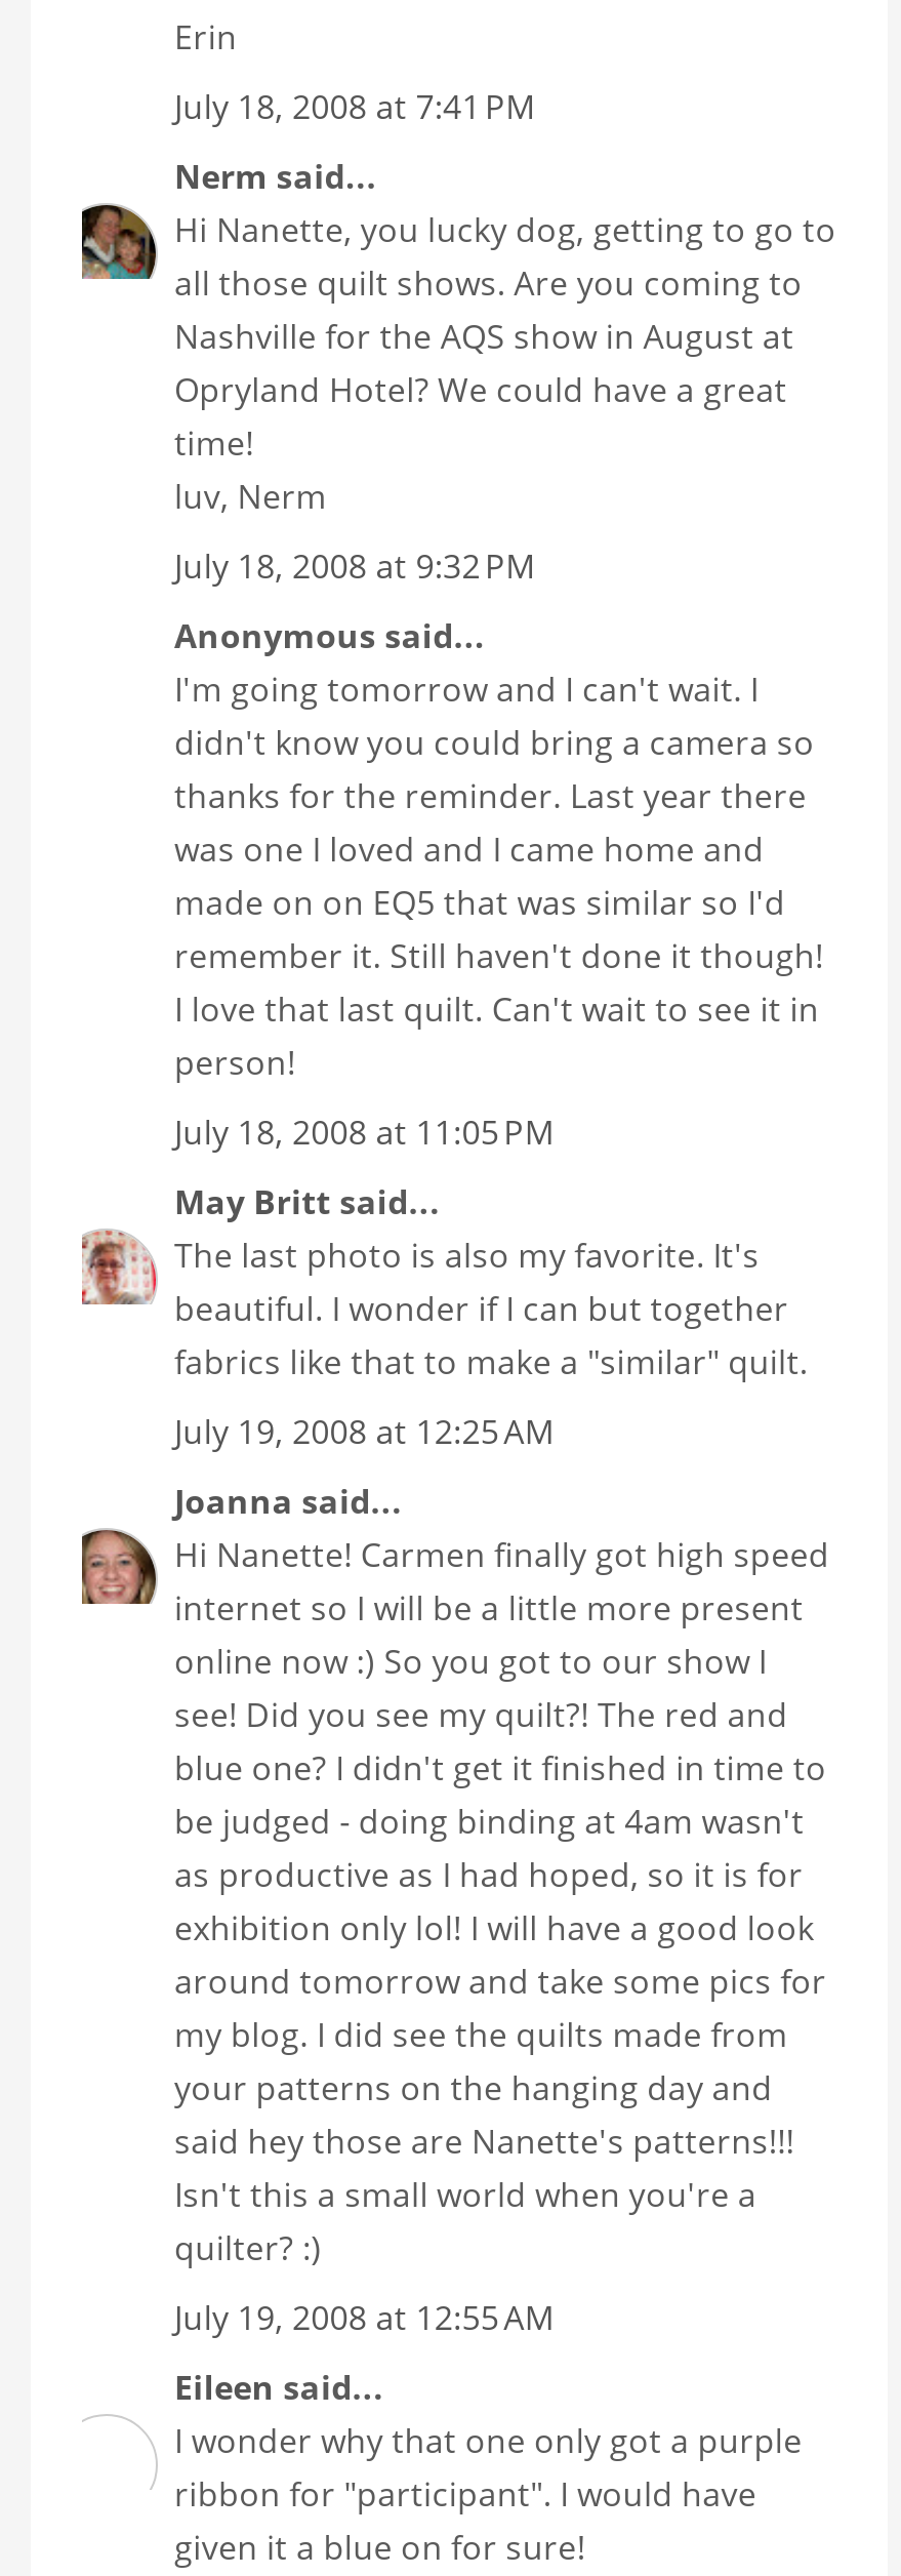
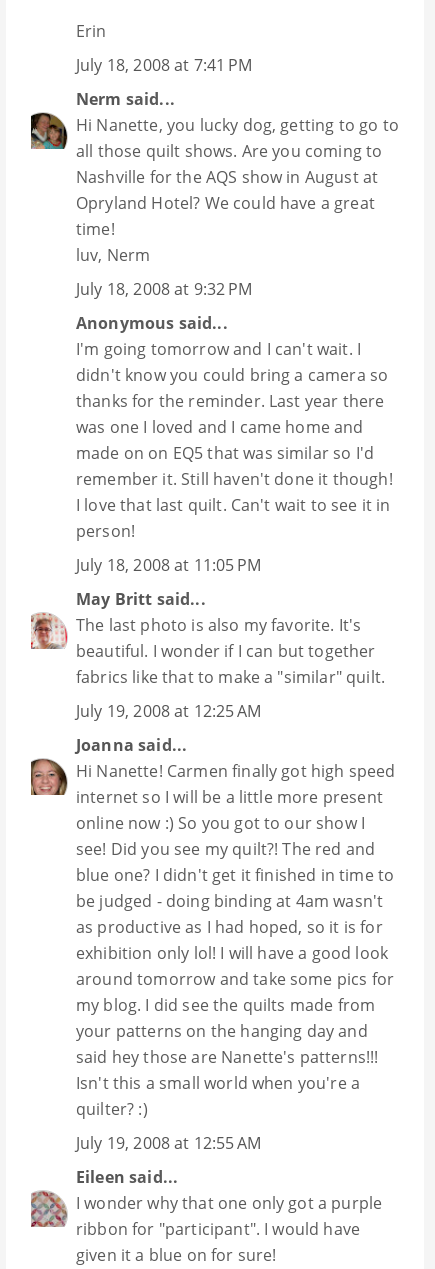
none -> [30,1190,68,1228] [image]

